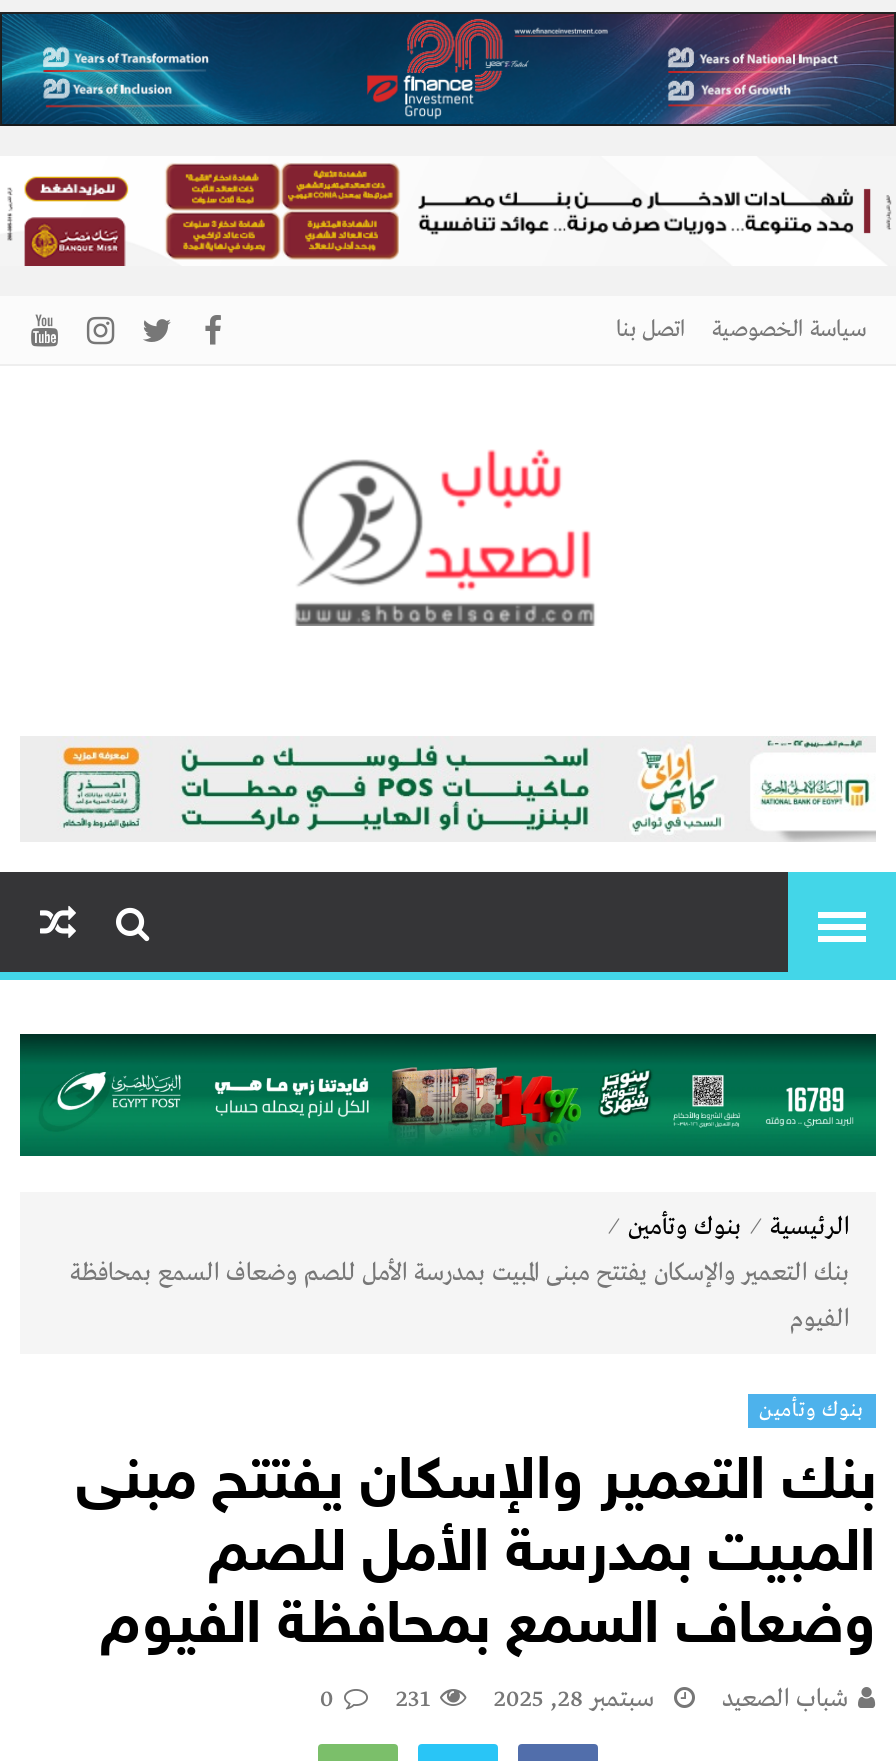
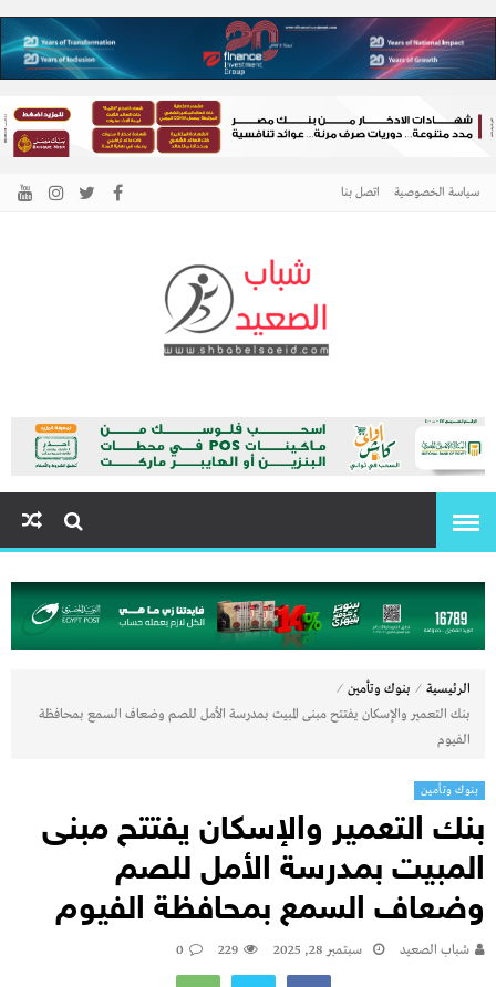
[320,1685,430,1717] 0 231 -> [176,942,238,960] 0 229

